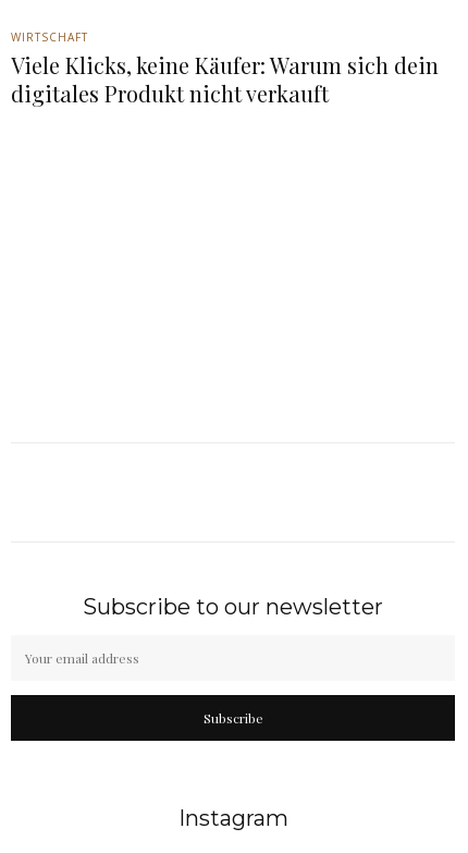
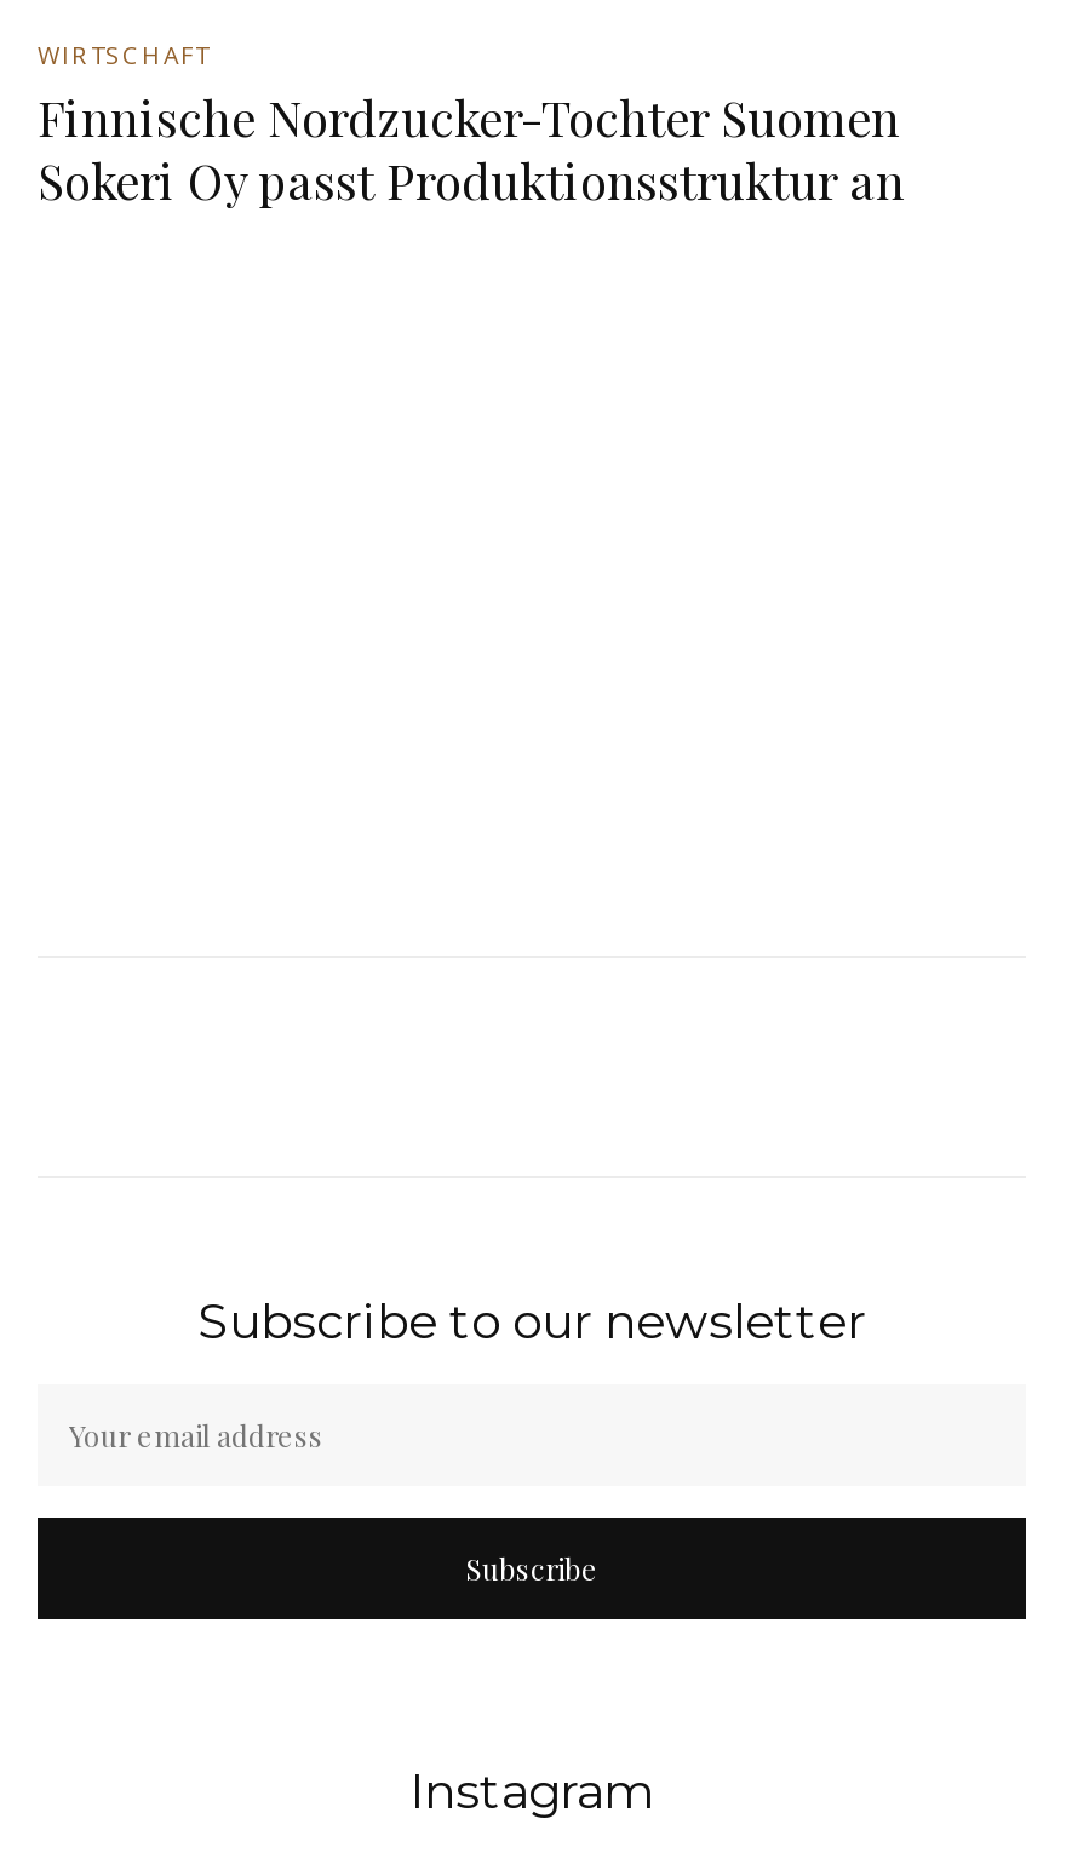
[11,50,439,108] Viele Klicks, keine Käufer: Warum sich dein | digitales Produkt nicht verkauft -> [38,83,905,211] Finnische Nordzucker-Tochter Suomen | Sokeri Oy passt Produktionsstruktur an

